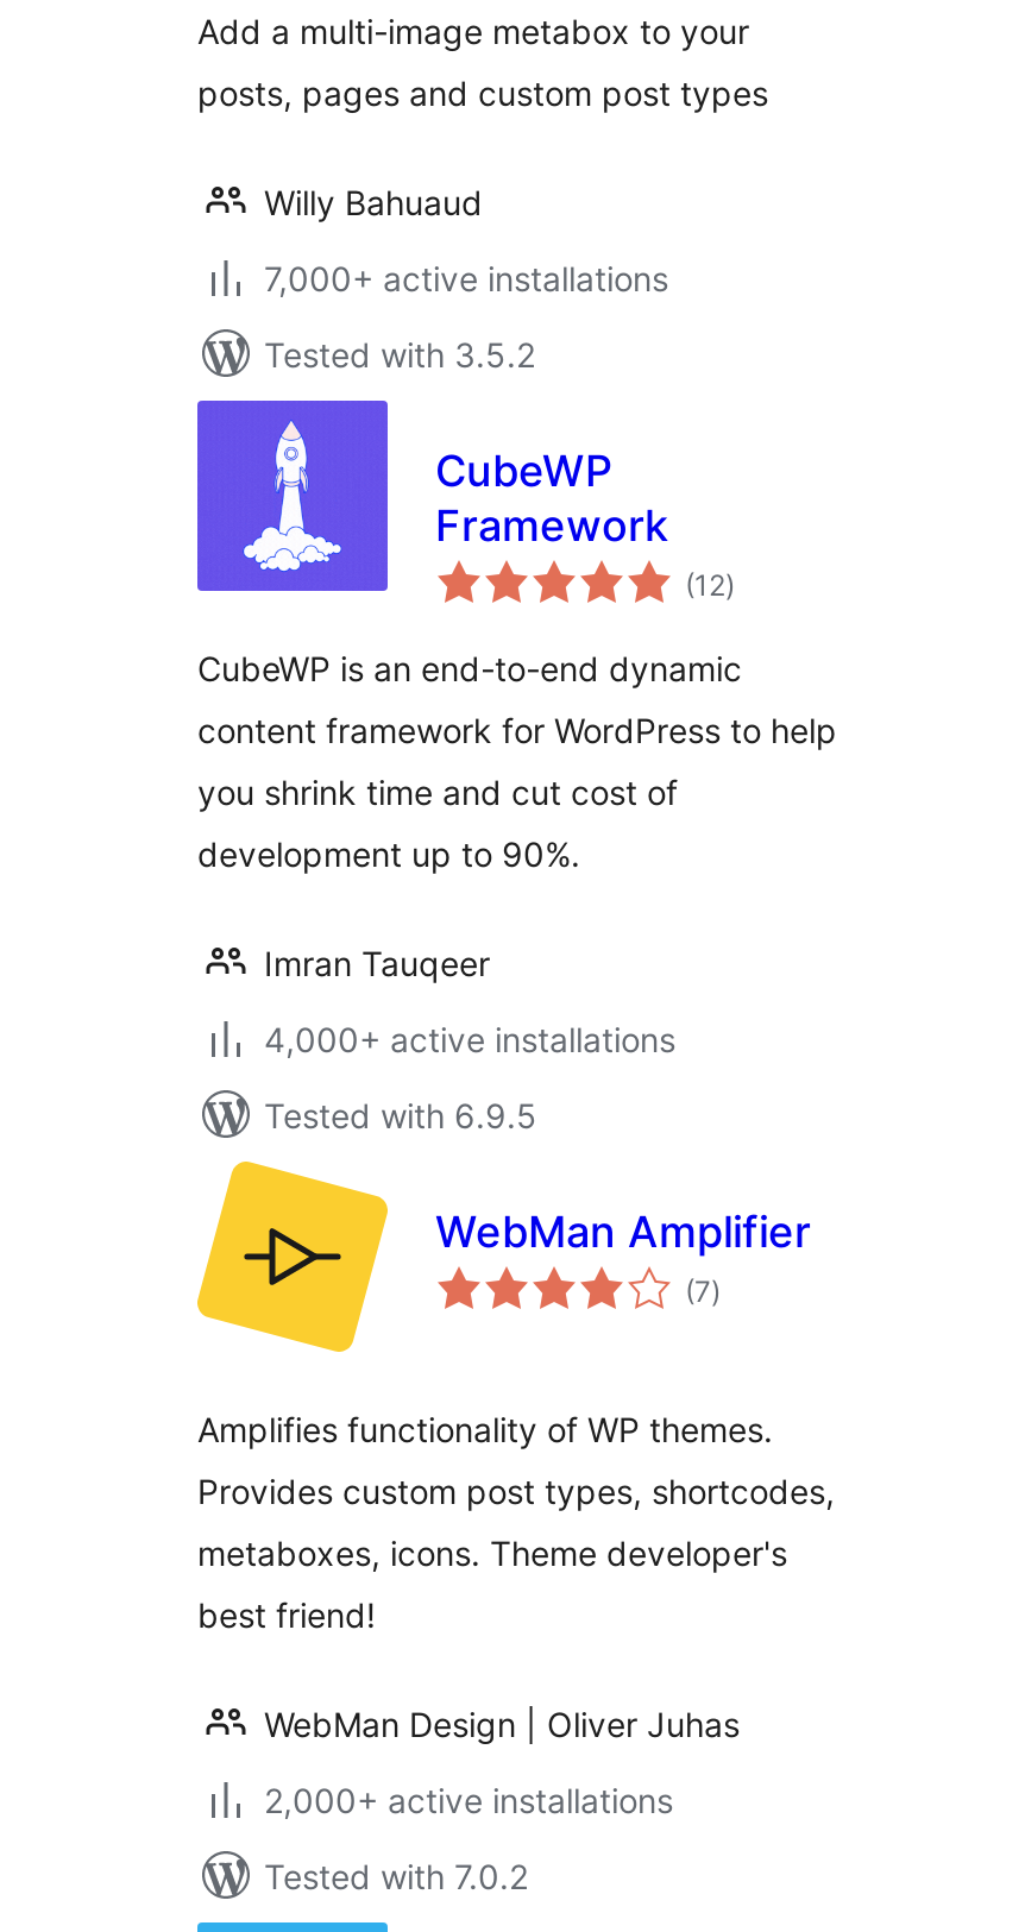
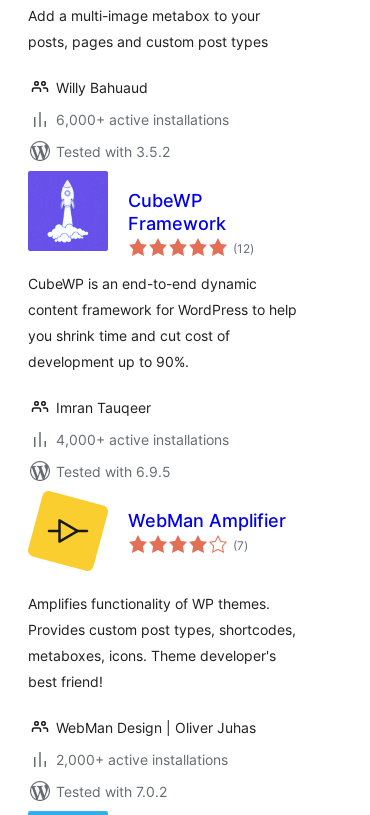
[264,258,668,298] 7,000+ active installations -> [56,111,229,128] 6,000+ active installations

